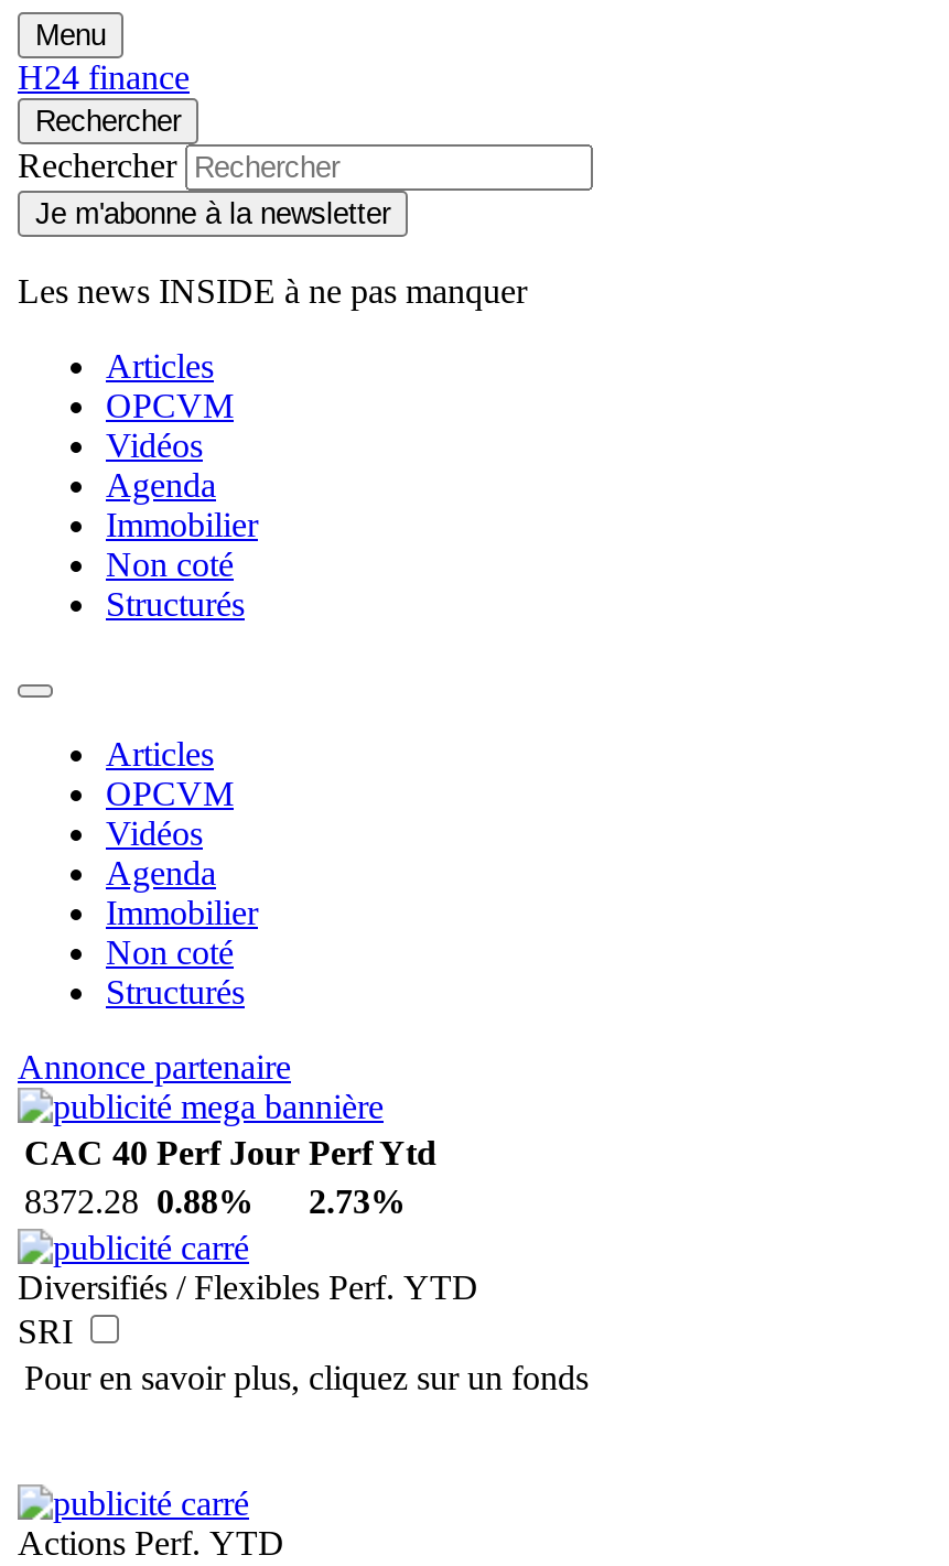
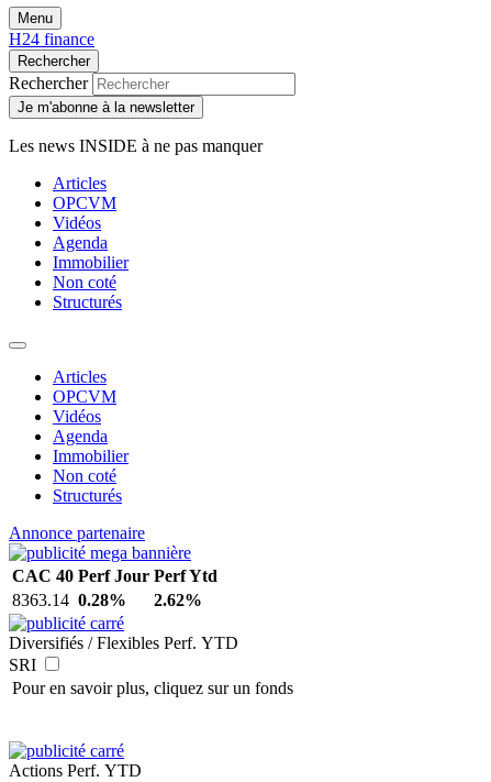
[24,1182,254,1220] 8372.28 0.88% -> [12,591,126,609] 8363.14 0.28%
[309,1182,406,1220] 2.73% -> [154,591,202,609] 2.62%

